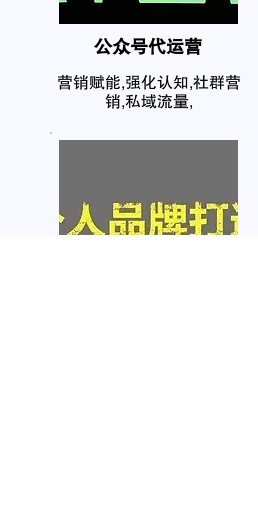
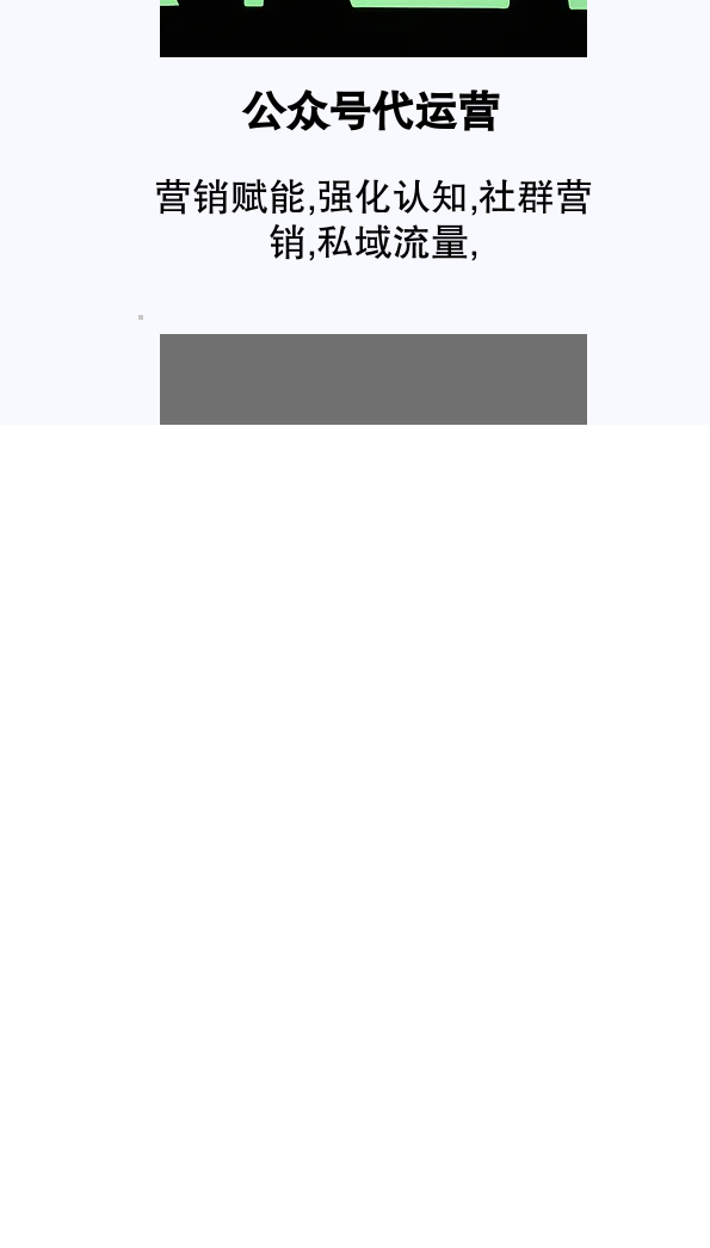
[58,178,239,236] [image] -> none

